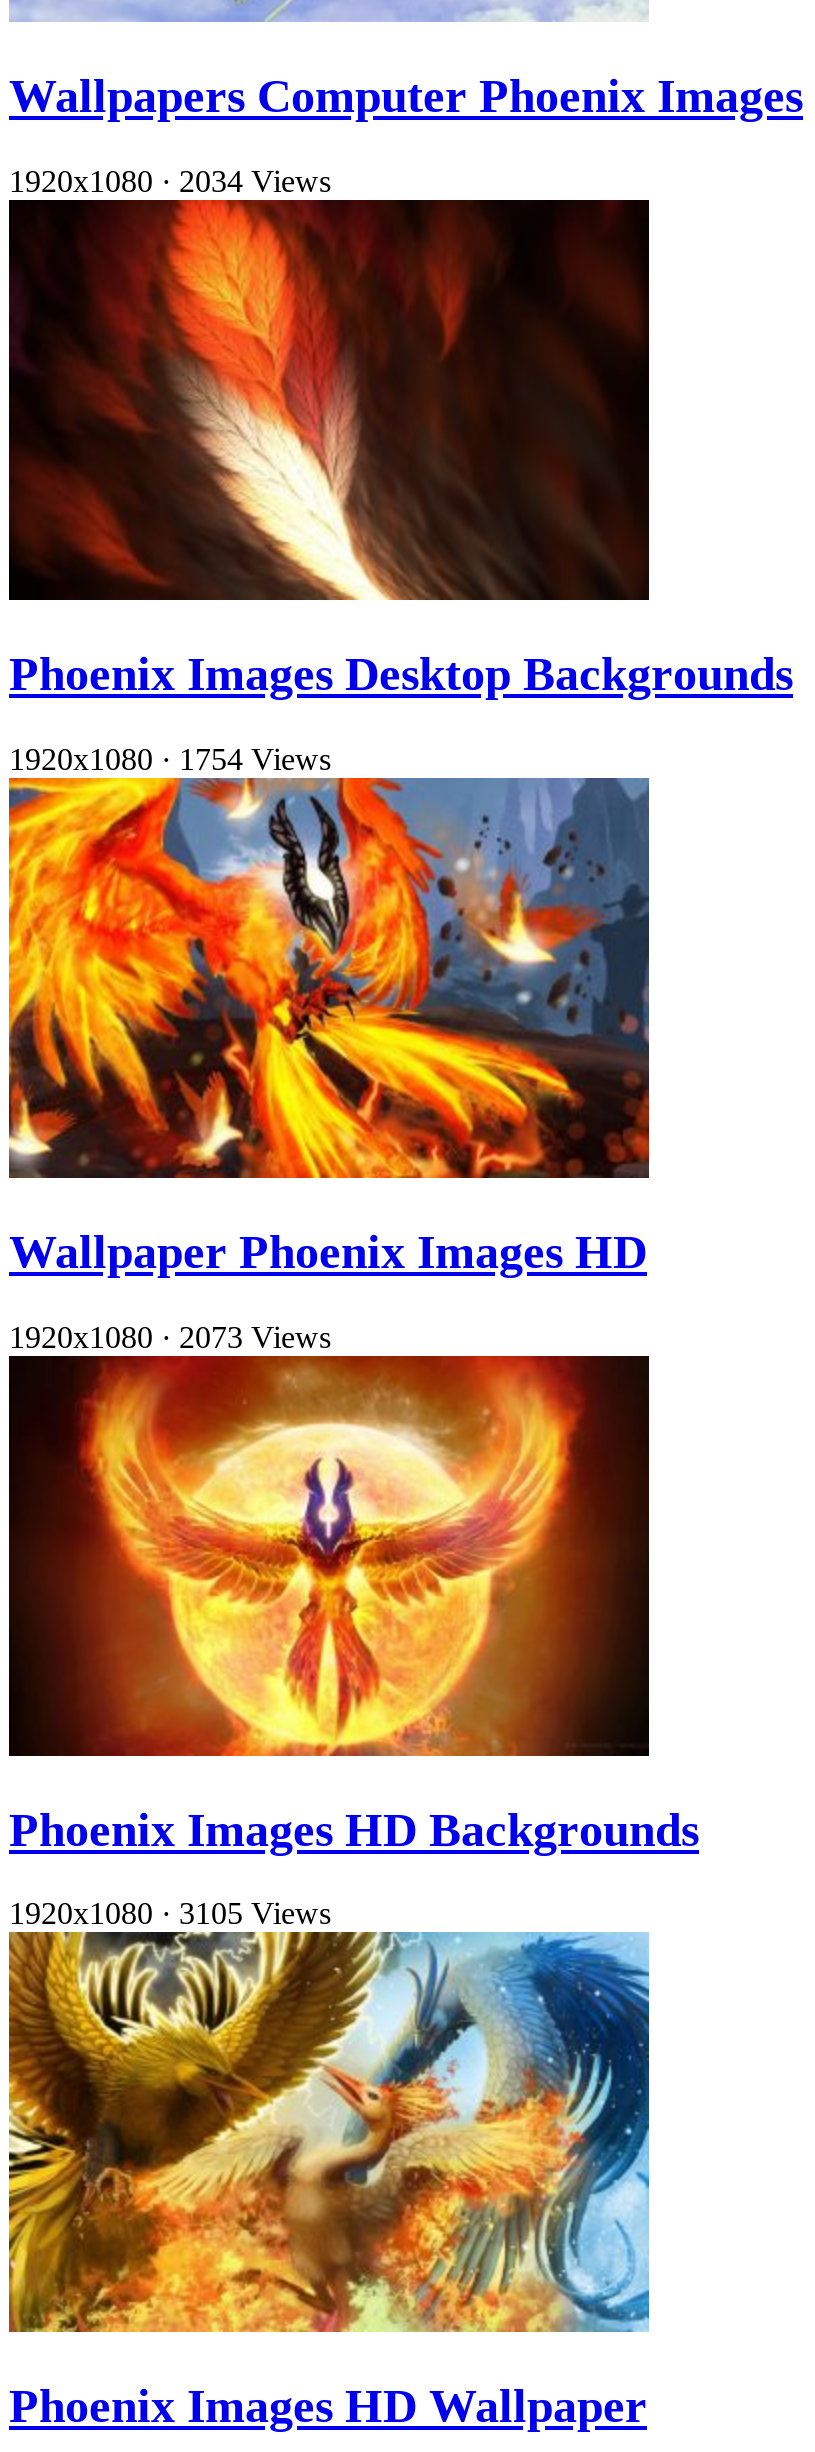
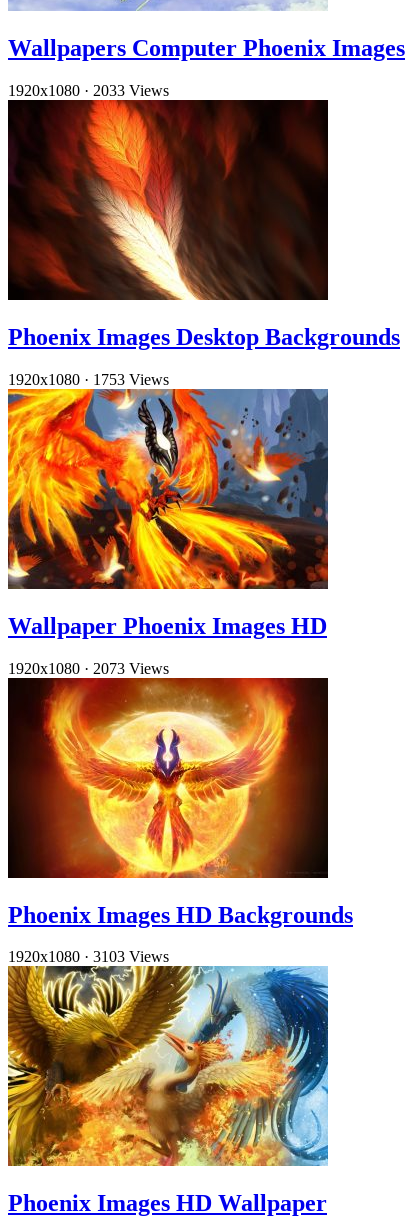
[9,164,331,198] 1920x1080 · 2034 Views -> [8,82,169,99] 1920x1080 · 2033 Views
[9,742,331,776] 1920x1080 · 1754 Views -> [8,371,169,388] 1920x1080 · 1753 Views
[9,1897,331,1931] 1920x1080 · 3105 Views -> [8,948,169,965] 1920x1080 · 3103 Views

